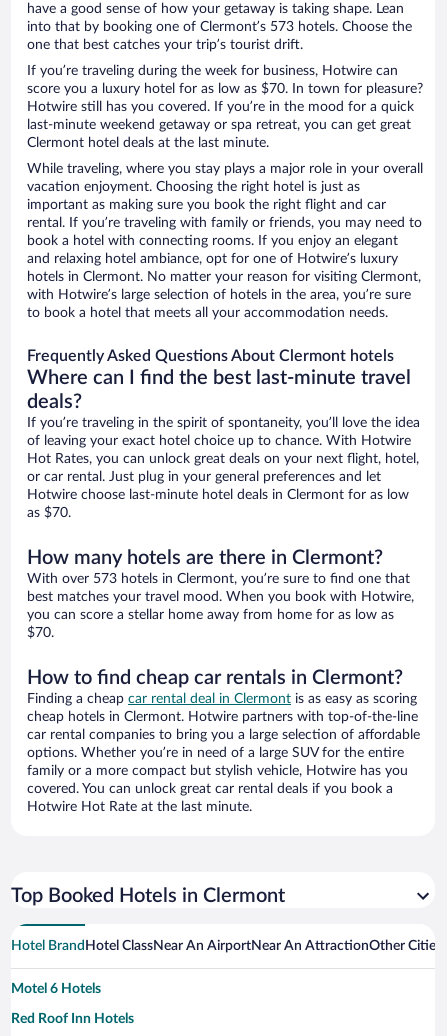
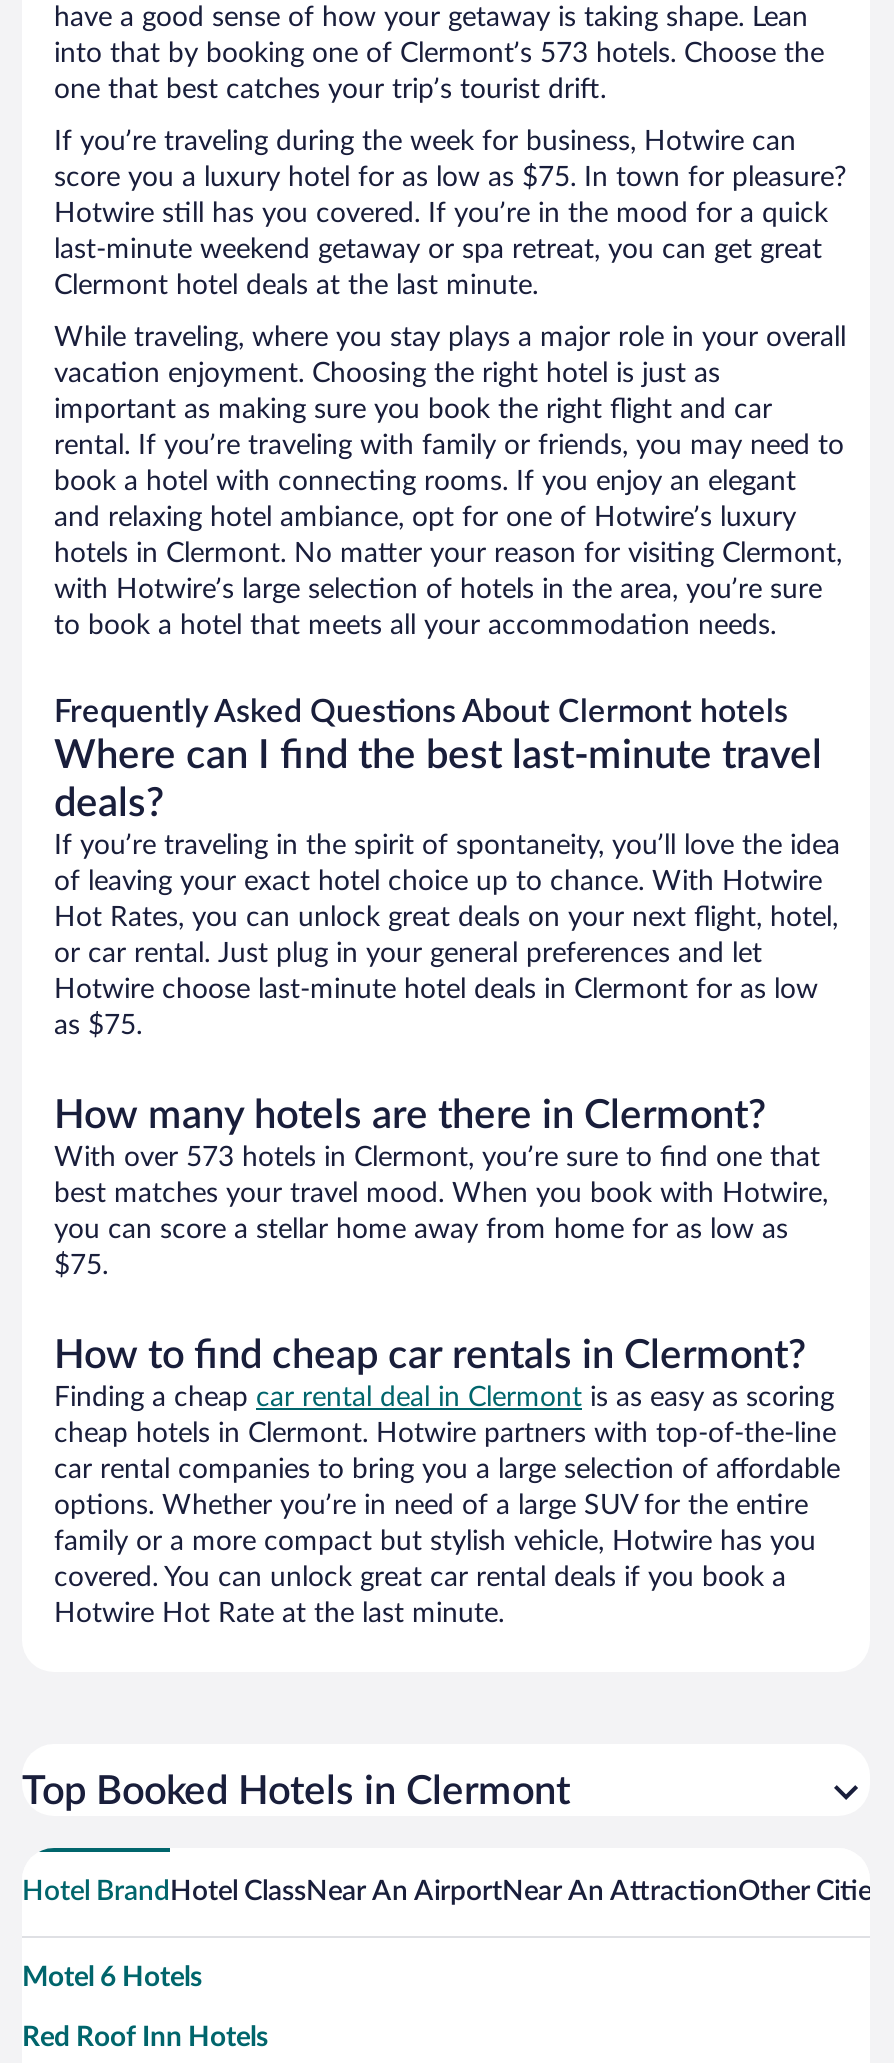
[27,82,423,96] score you a luxury hotel for as low as $70. In town for pleasure? -> [54,164,846,192] score you a luxury hotel for as low as $75. In town for pleasure?
[27,506,71,520] as $70. -> [54,1012,142,1040] as $75.
[27,626,54,640] $70. -> [54,1252,108,1280] $75.

